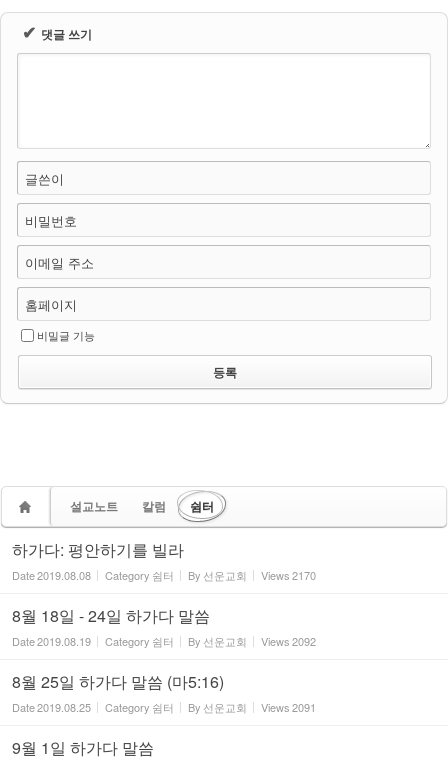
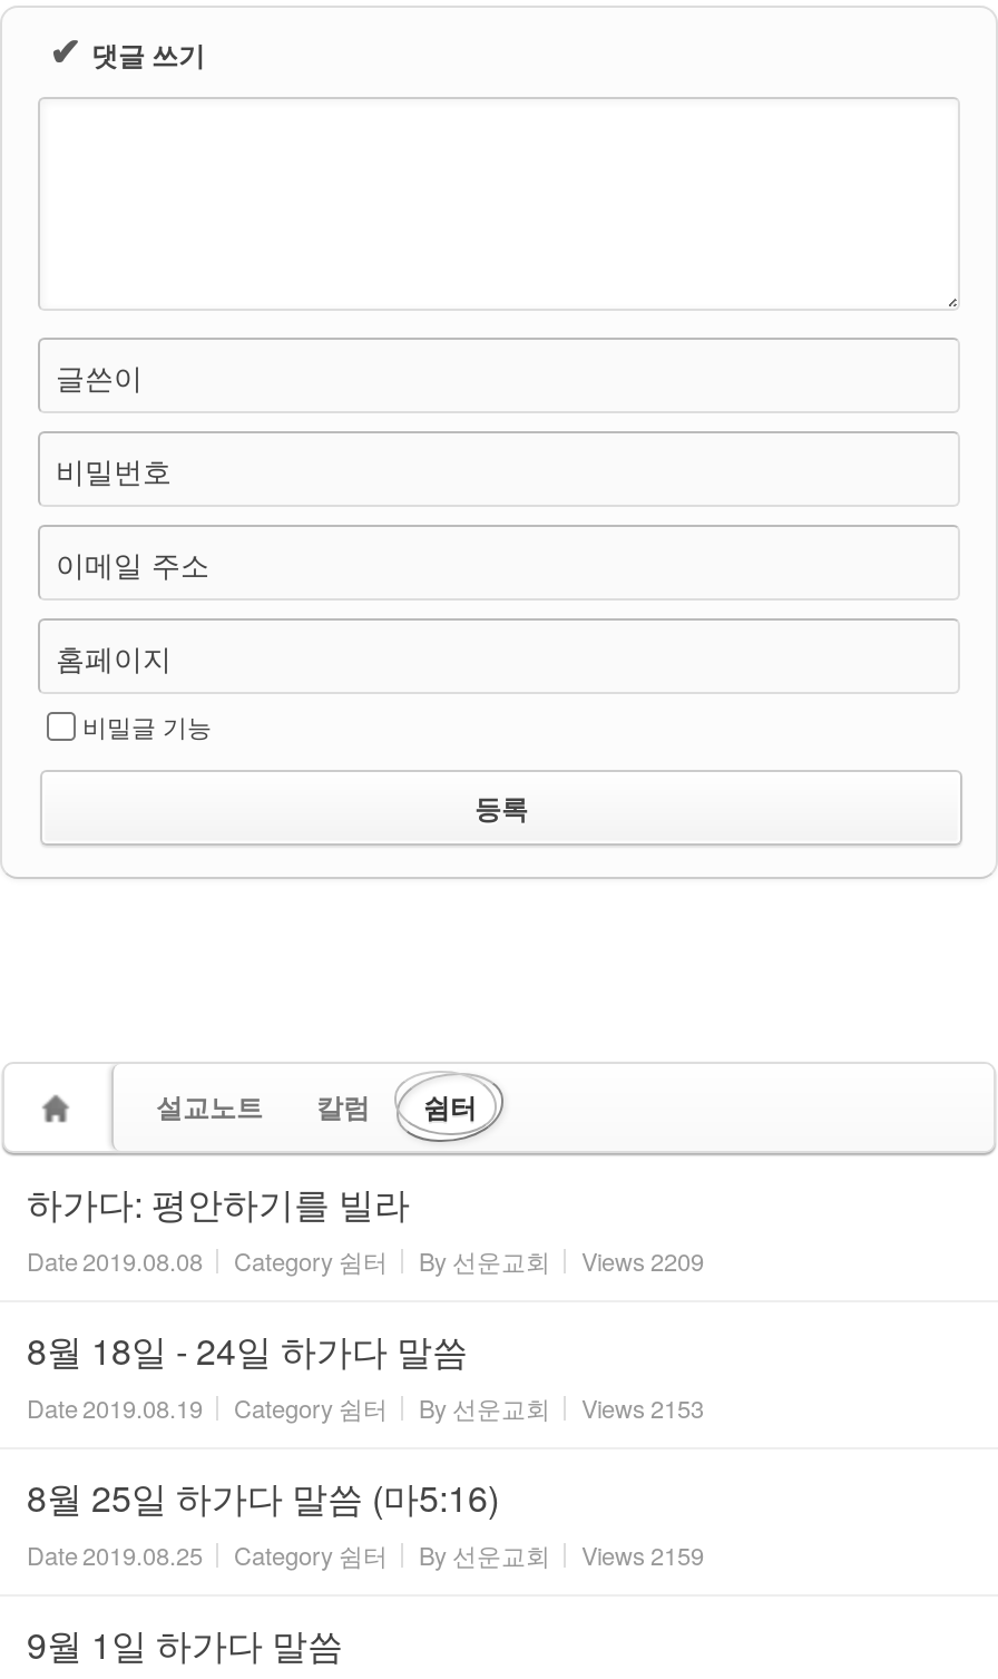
[12,567,316,583] Date 2019.08.08 Category 쉼터 By 선운교회 Views 2170 -> [27,1242,704,1278] Date 2019.08.08 Category 쉼터 By 선운교회 Views 2209
[12,633,316,649] Date 2019.08.19 Category 쉼터 By 선운교회 Views 2092 -> [27,1390,704,1425] Date 2019.08.19 Category 쉼터 By 선운교회 Views 2153
[12,699,316,715] Date 2019.08.25 Category 쉼터 By 선운교회 Views 2091 -> [27,1537,704,1572] Date 2019.08.25 Category 쉼터 By 선운교회 Views 2159

